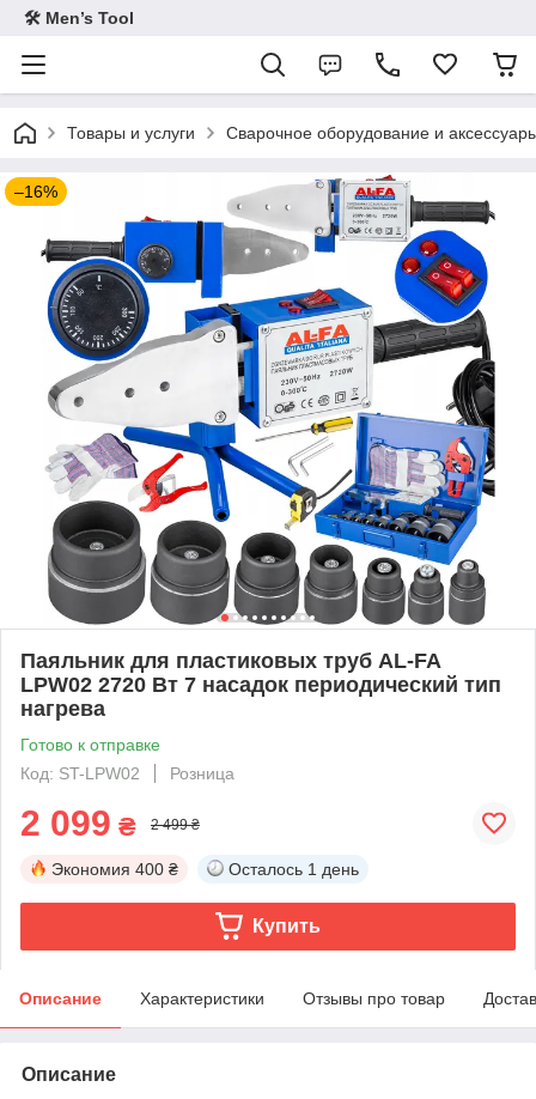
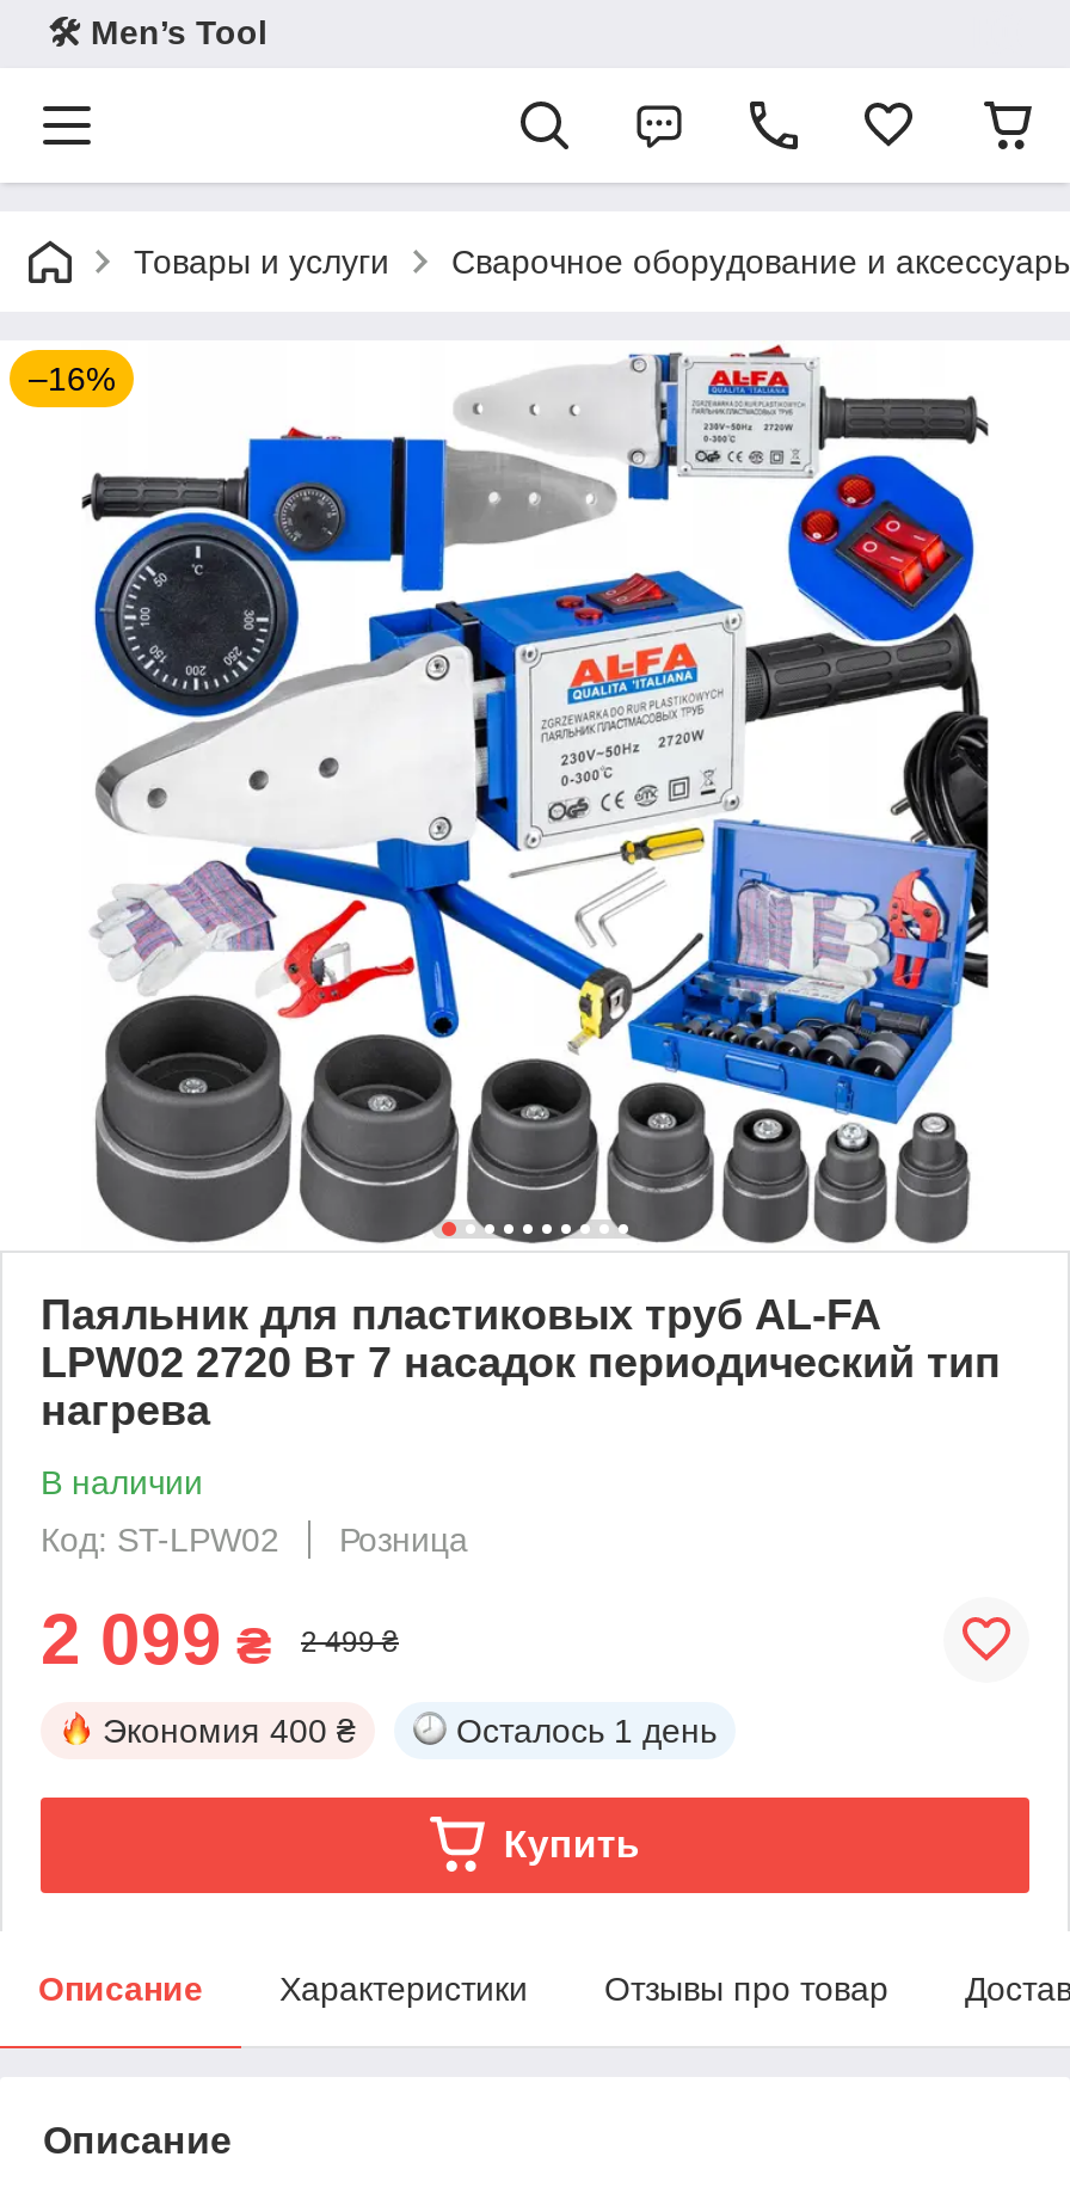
[20,735,160,754] Готово к отправке -> [41,1463,203,1501] В наличии

